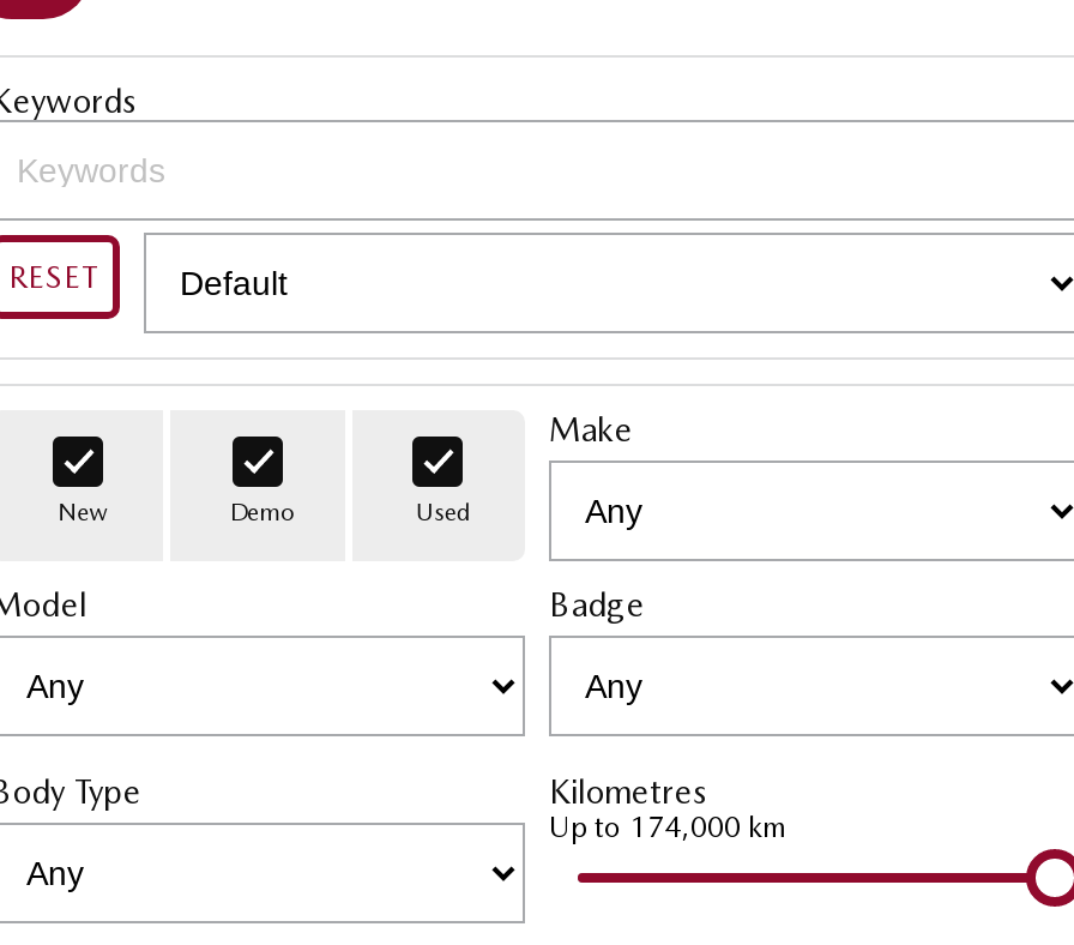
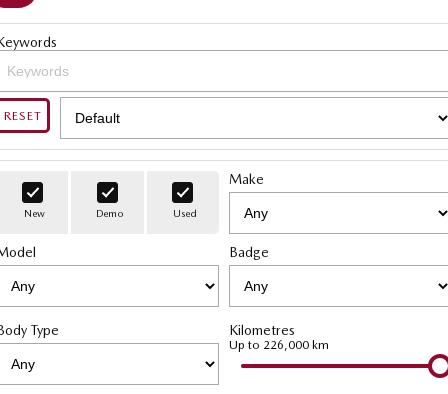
[549,811,789,844] Up to 174,000 km -> [229,338,329,352] Up to 226,000 km

